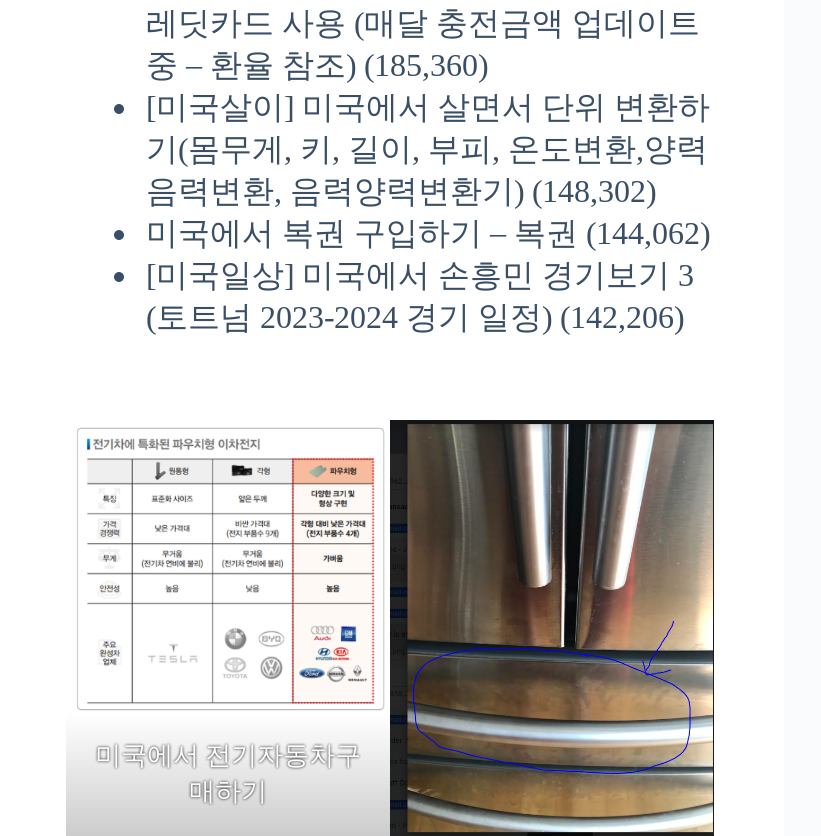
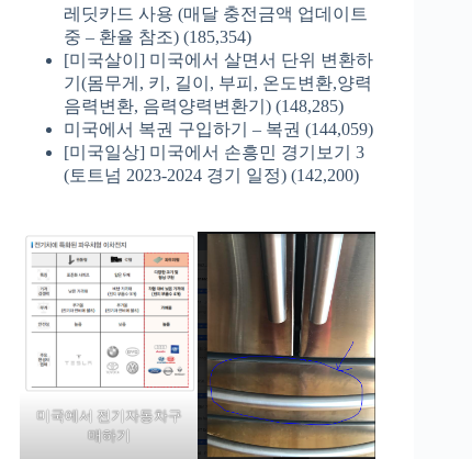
[146,49,488,83] 중 – 환율 참조) (185,360) -> [64,27,251,46] 중 – 환율 참조) (185,354)
[146,175,656,209] 음력변환, 음력양력변환기) (148,302) -> [64,96,344,115] 음력변환, 음력양력변환기) (148,285)
[146,217,710,251] 미국에서 복권 구입하기 – 복권 (144,062) -> [64,119,373,138] 미국에서 복권 구입하기 – 복권 (144,059)
[146,301,684,335] (토트넘 2023-2024 경기 일정) (142,206) -> [64,165,359,184] (토트넘 2023-2024 경기 일정) (142,200)

